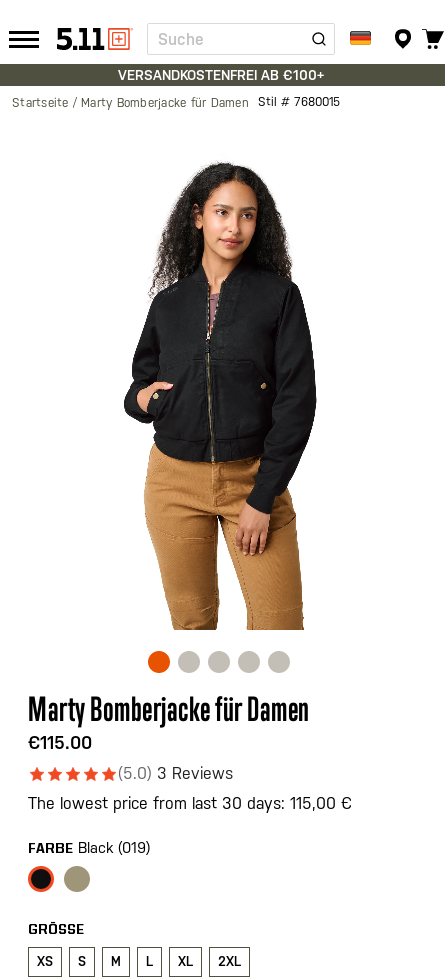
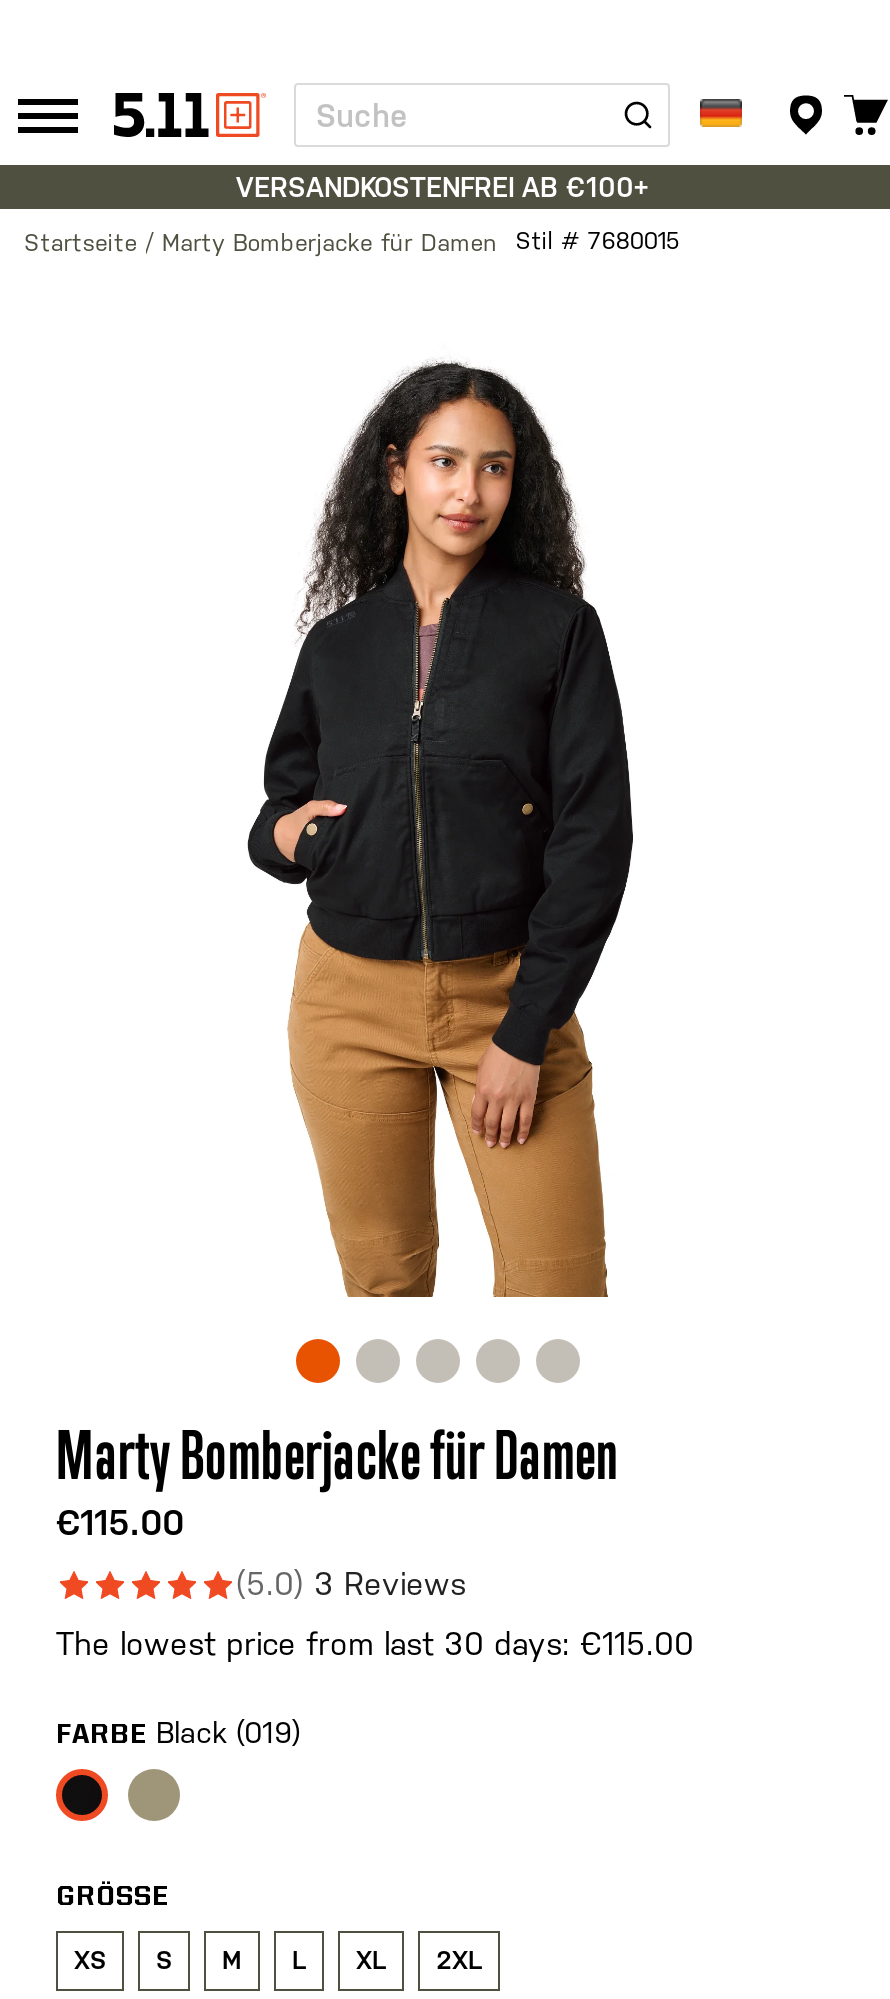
[28,794,352,813] The lowest price from last 30 days: 115,00 € -> [56,1625,694,1663] The lowest price from last 30 days: €115.00

